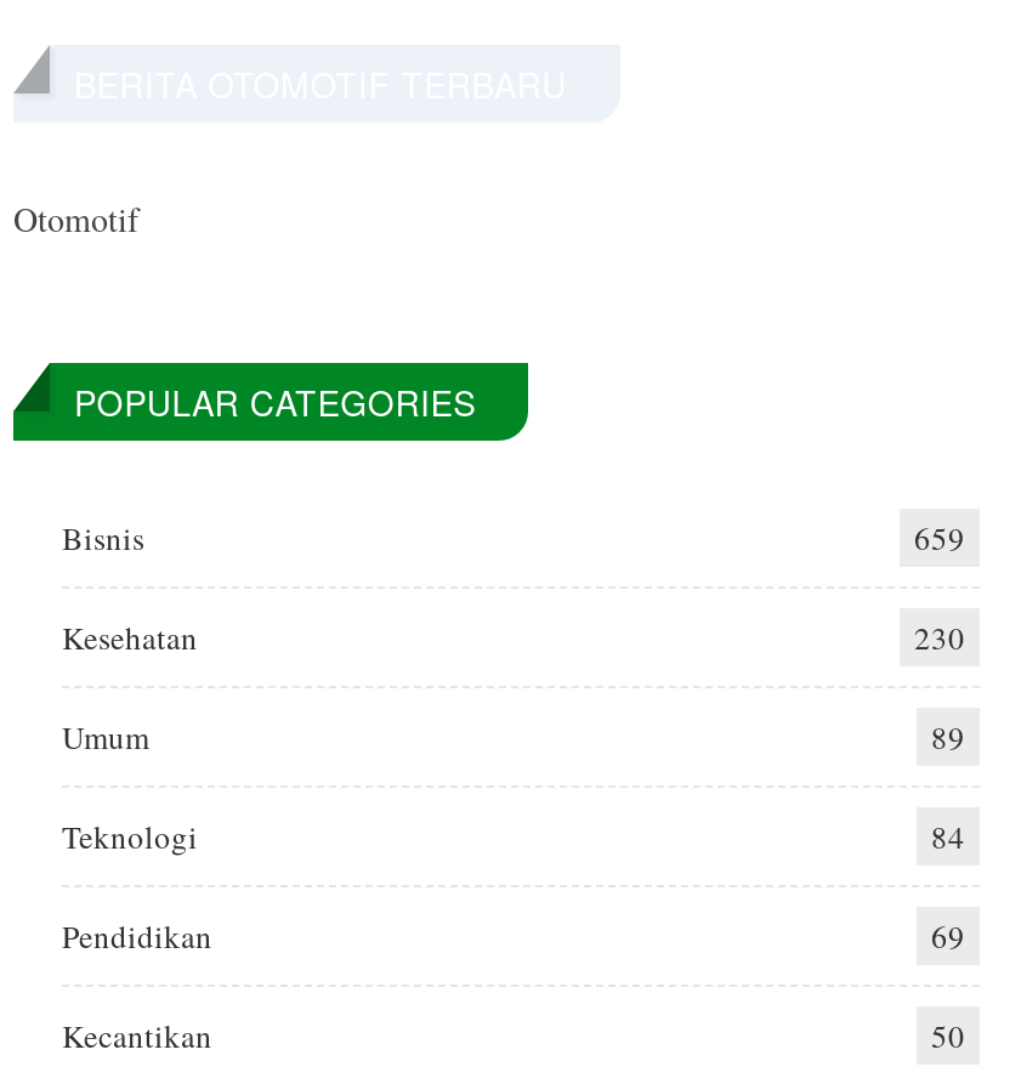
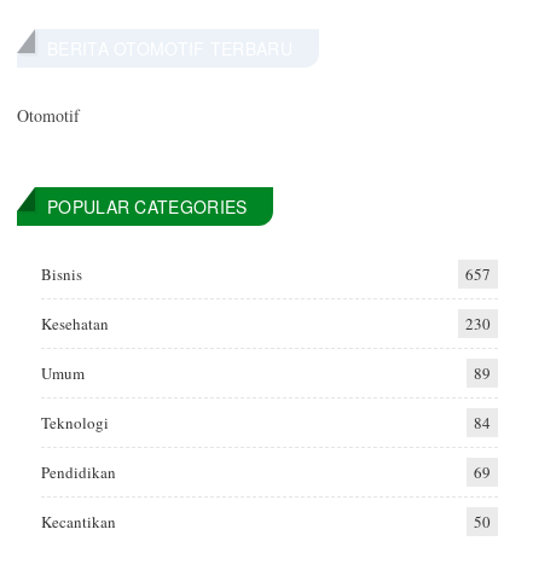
[914,515,965,559] 659 -> [465,263,491,285] 657

